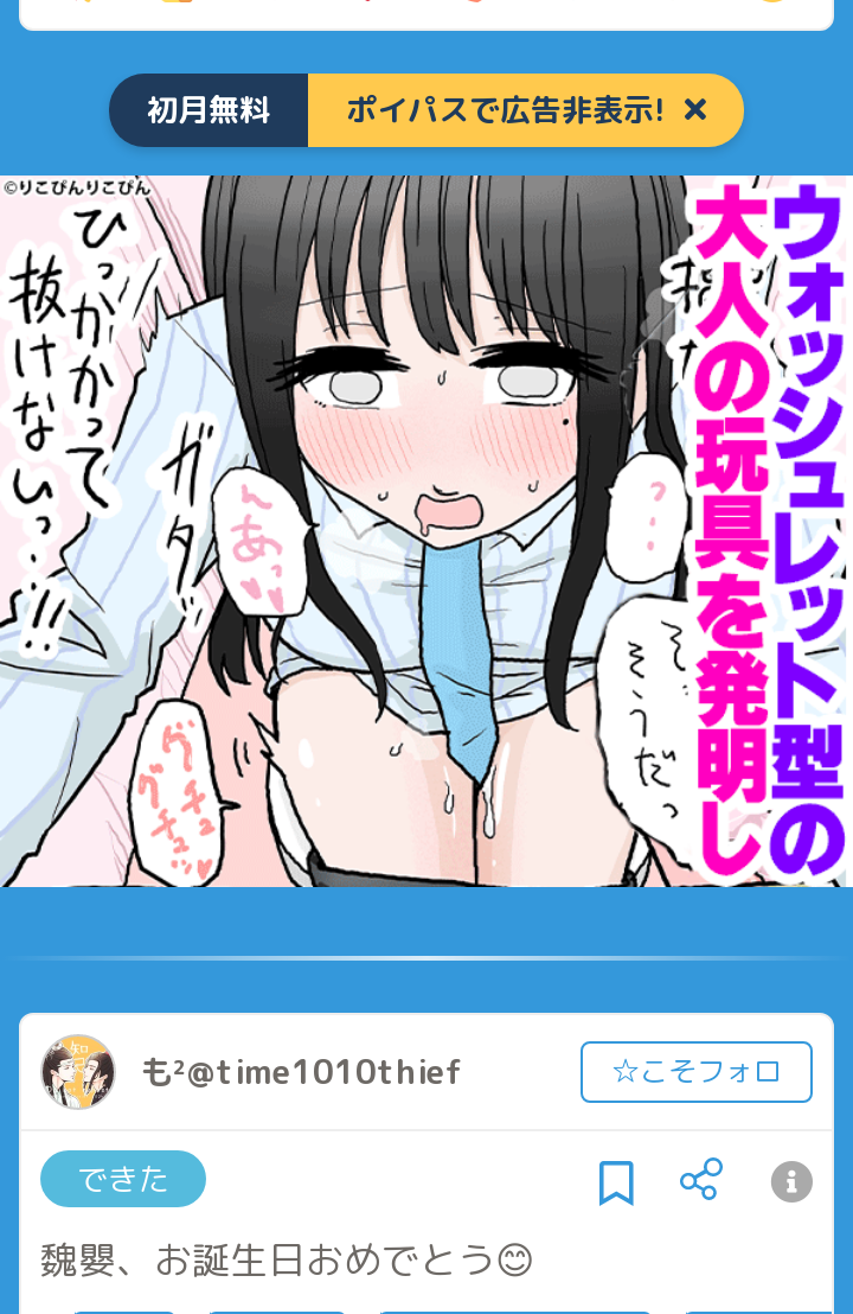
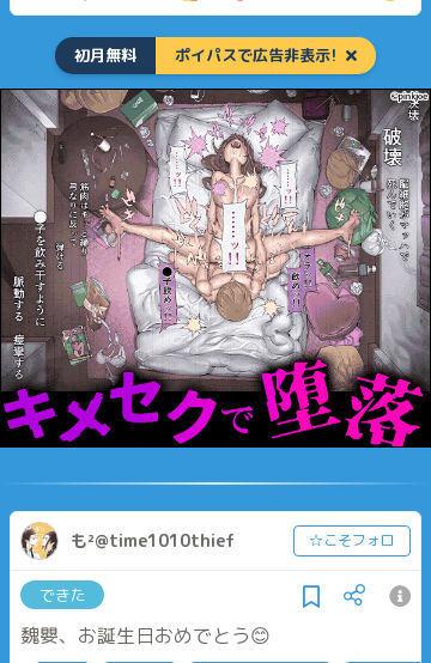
[7,173,846,889] [image] -> [4,87,427,449] [image]

